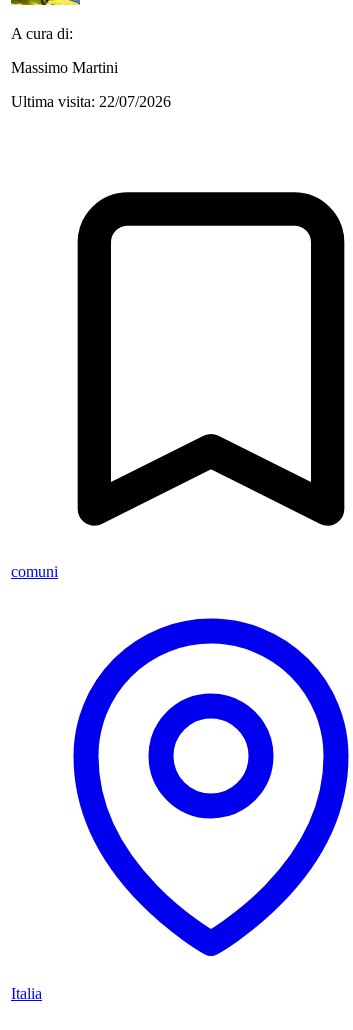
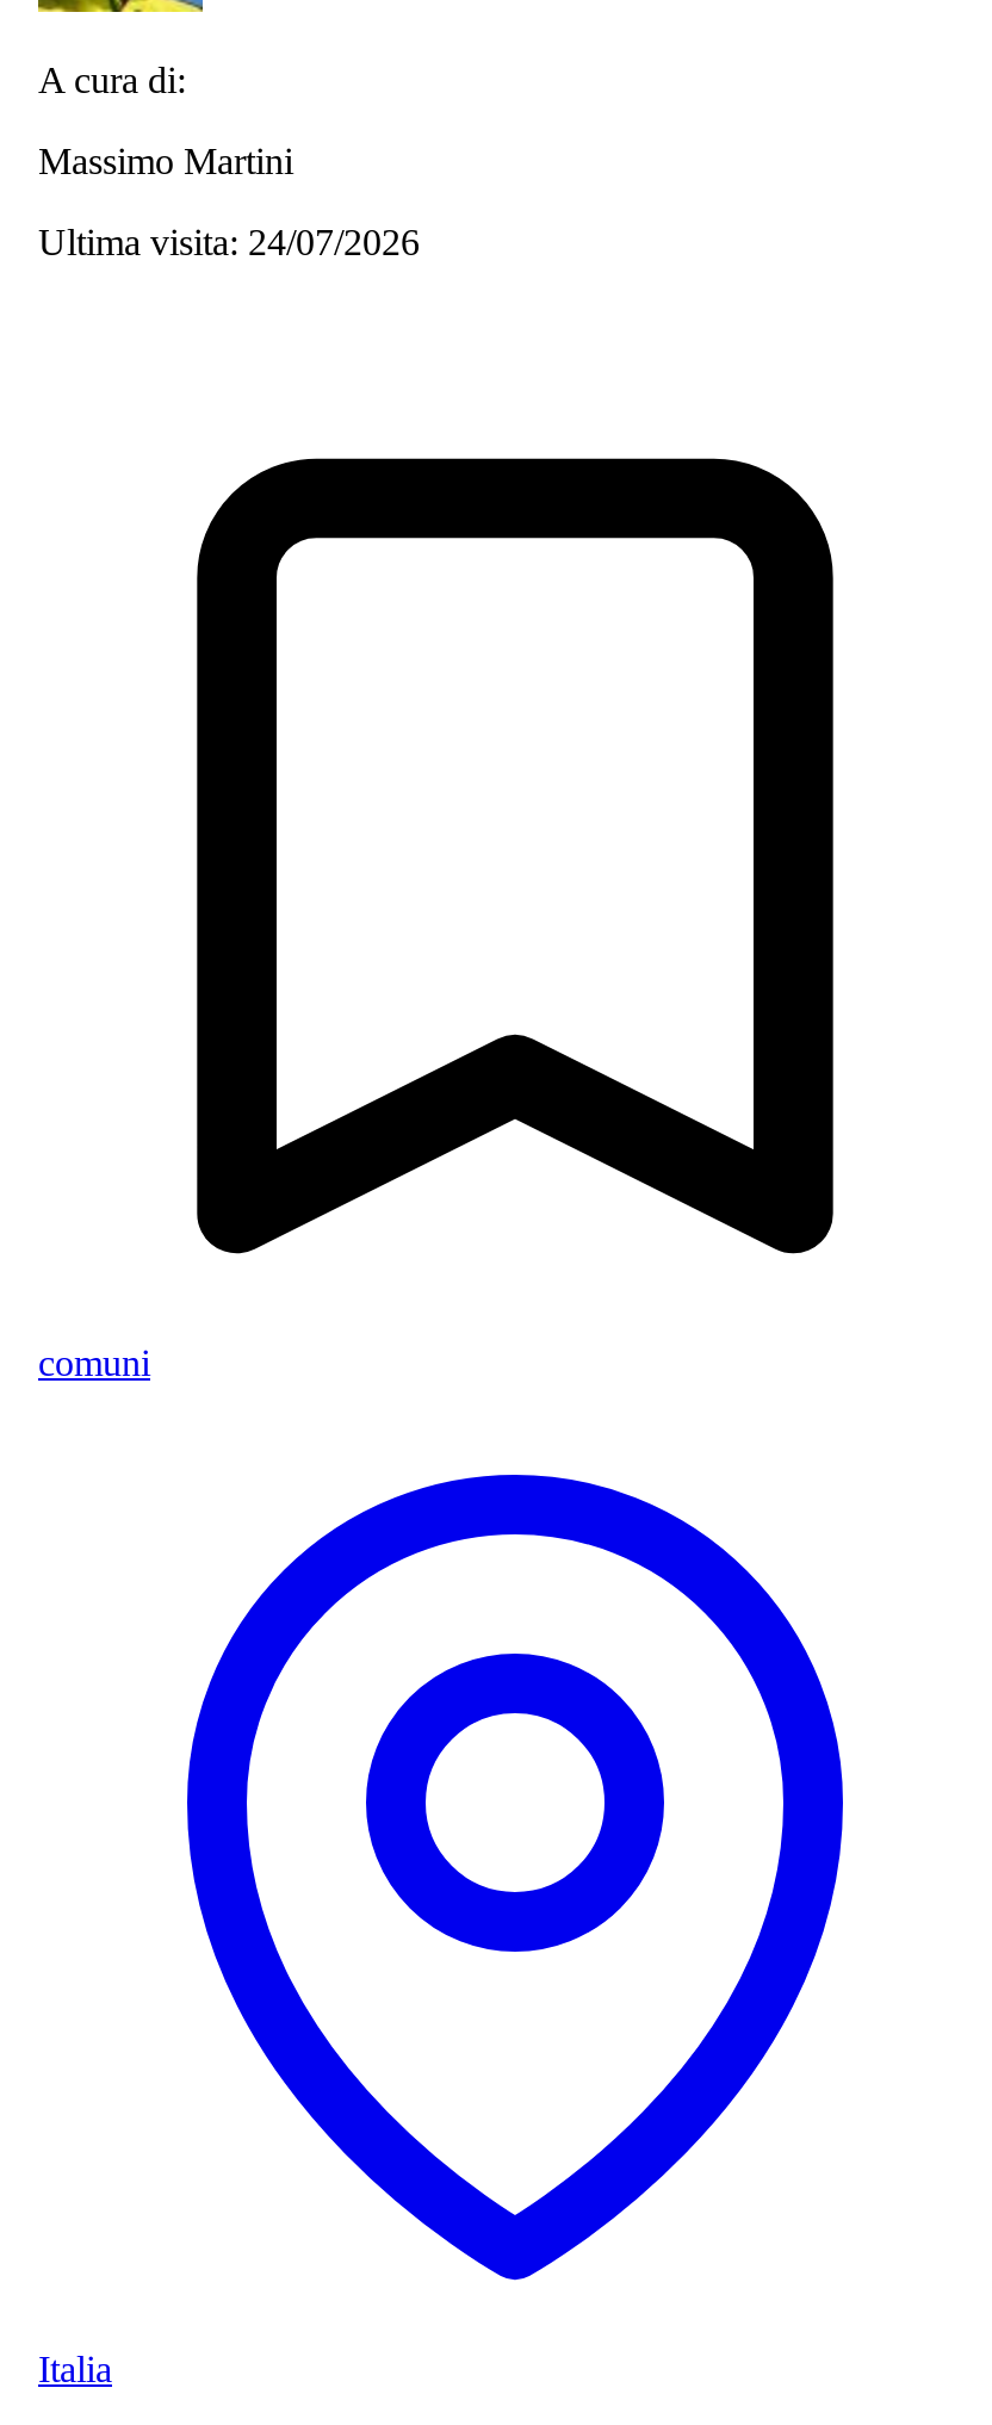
[11,93,171,110] Ultima visita: 22/07/2026 -> [38,222,420,262] Ultima visita: 24/07/2026

